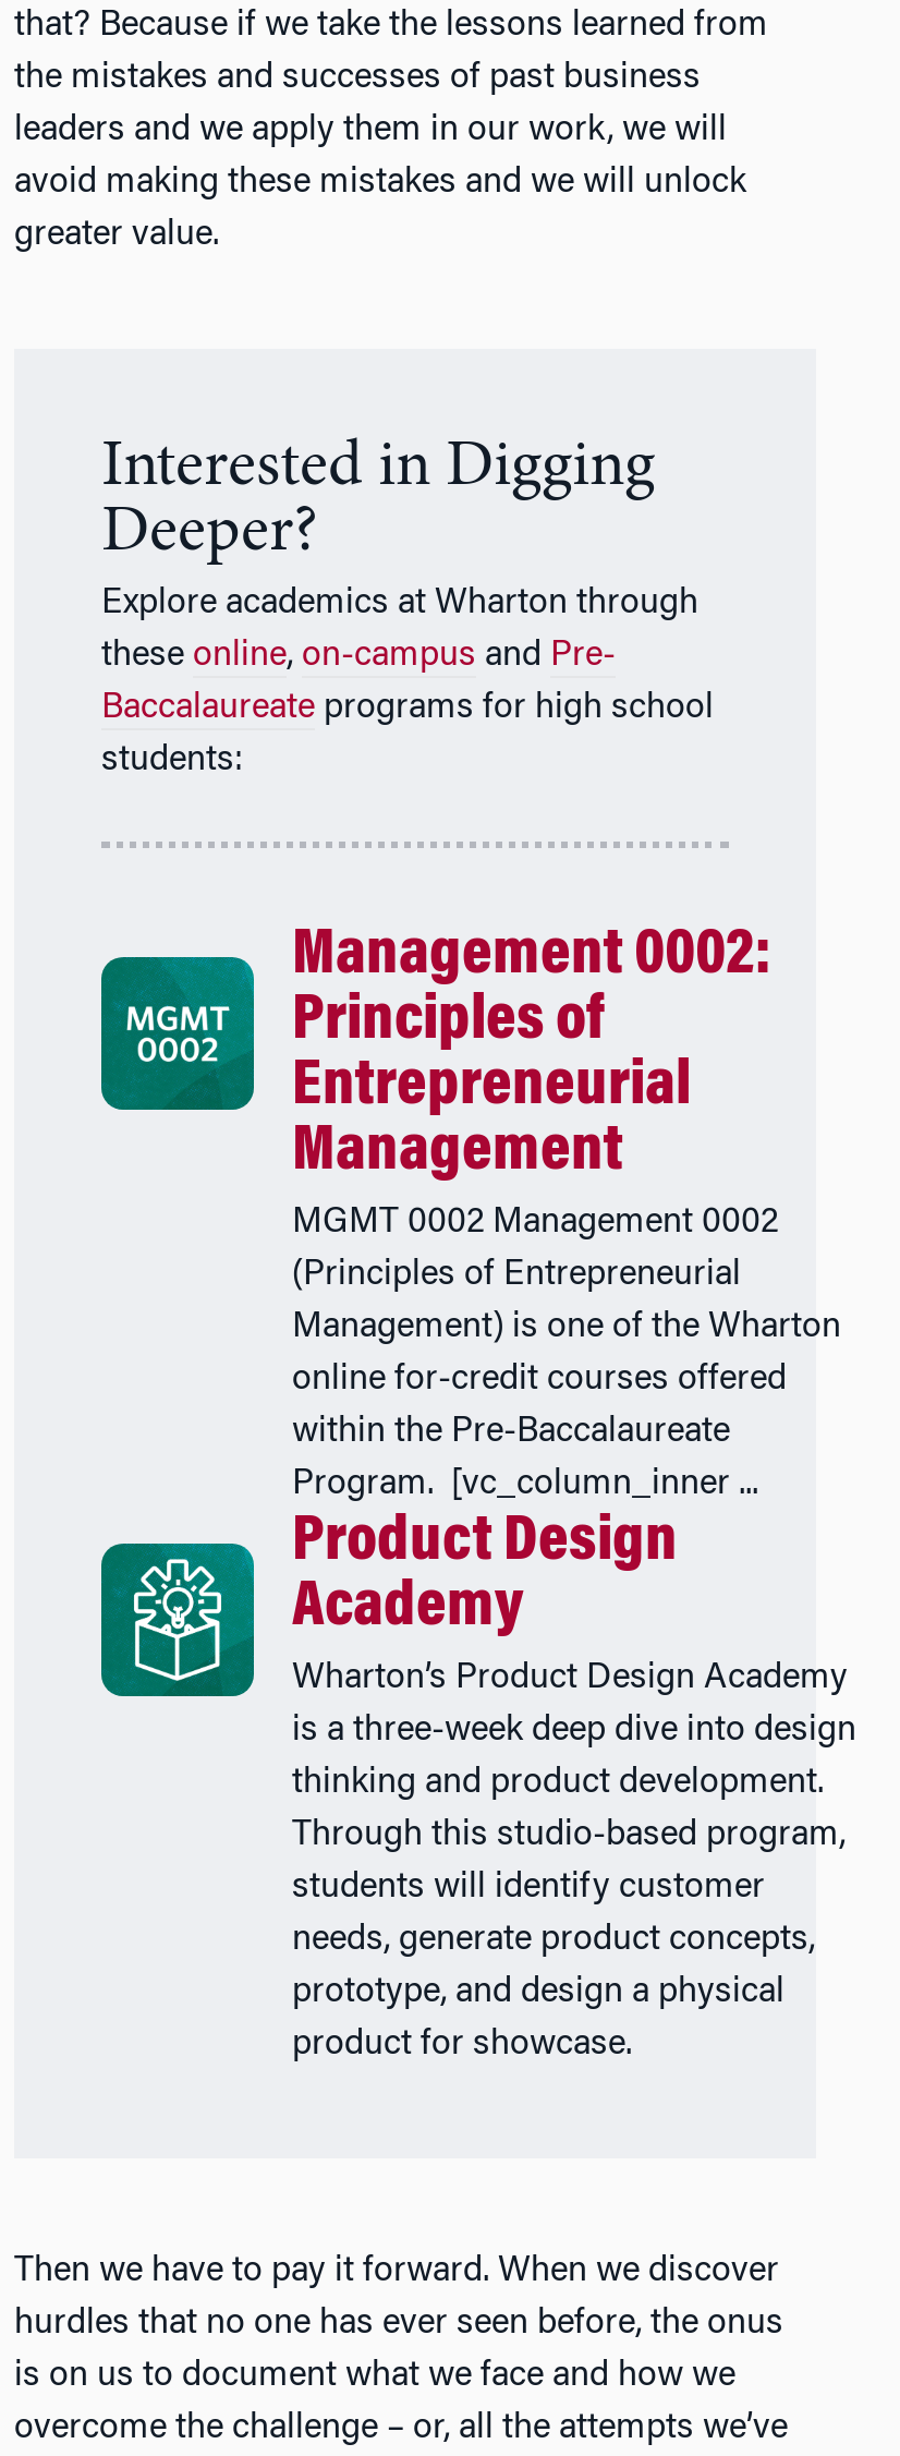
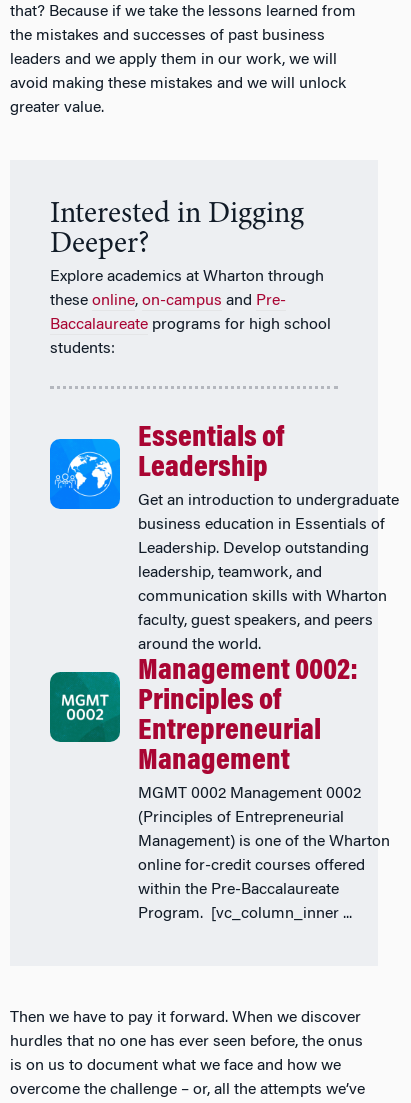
none -> [49,424,398,653] [image] | Essentials of | Leadership | Get an introduction to undergraduate | business education in Essentials of | Leadership. Develop outstanding | leadership, teamwork, and | communication skills with Wharton | faculty, guest speakers, and peers | around the world.
moved [106,924,841,1502] -> [52,657,389,922]: [image] | Management 0002: | Principles of | ... | within the Pre-Baccalaureate | Program. [vc_column_inner ...
[99,1511,856,2062] [image] | Product Design | Academy | Wharton’s Product Design Academy | is a three-week deep dive into design | thinking and product development. | Through this studio-based program, | students will identify customer | needs, generate product concepts, | prototype, and design a physical | product for showcase. -> none

